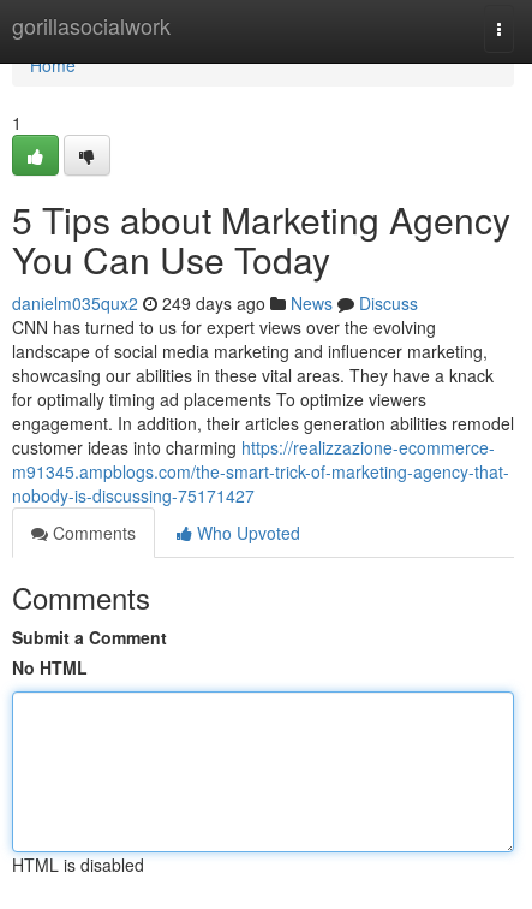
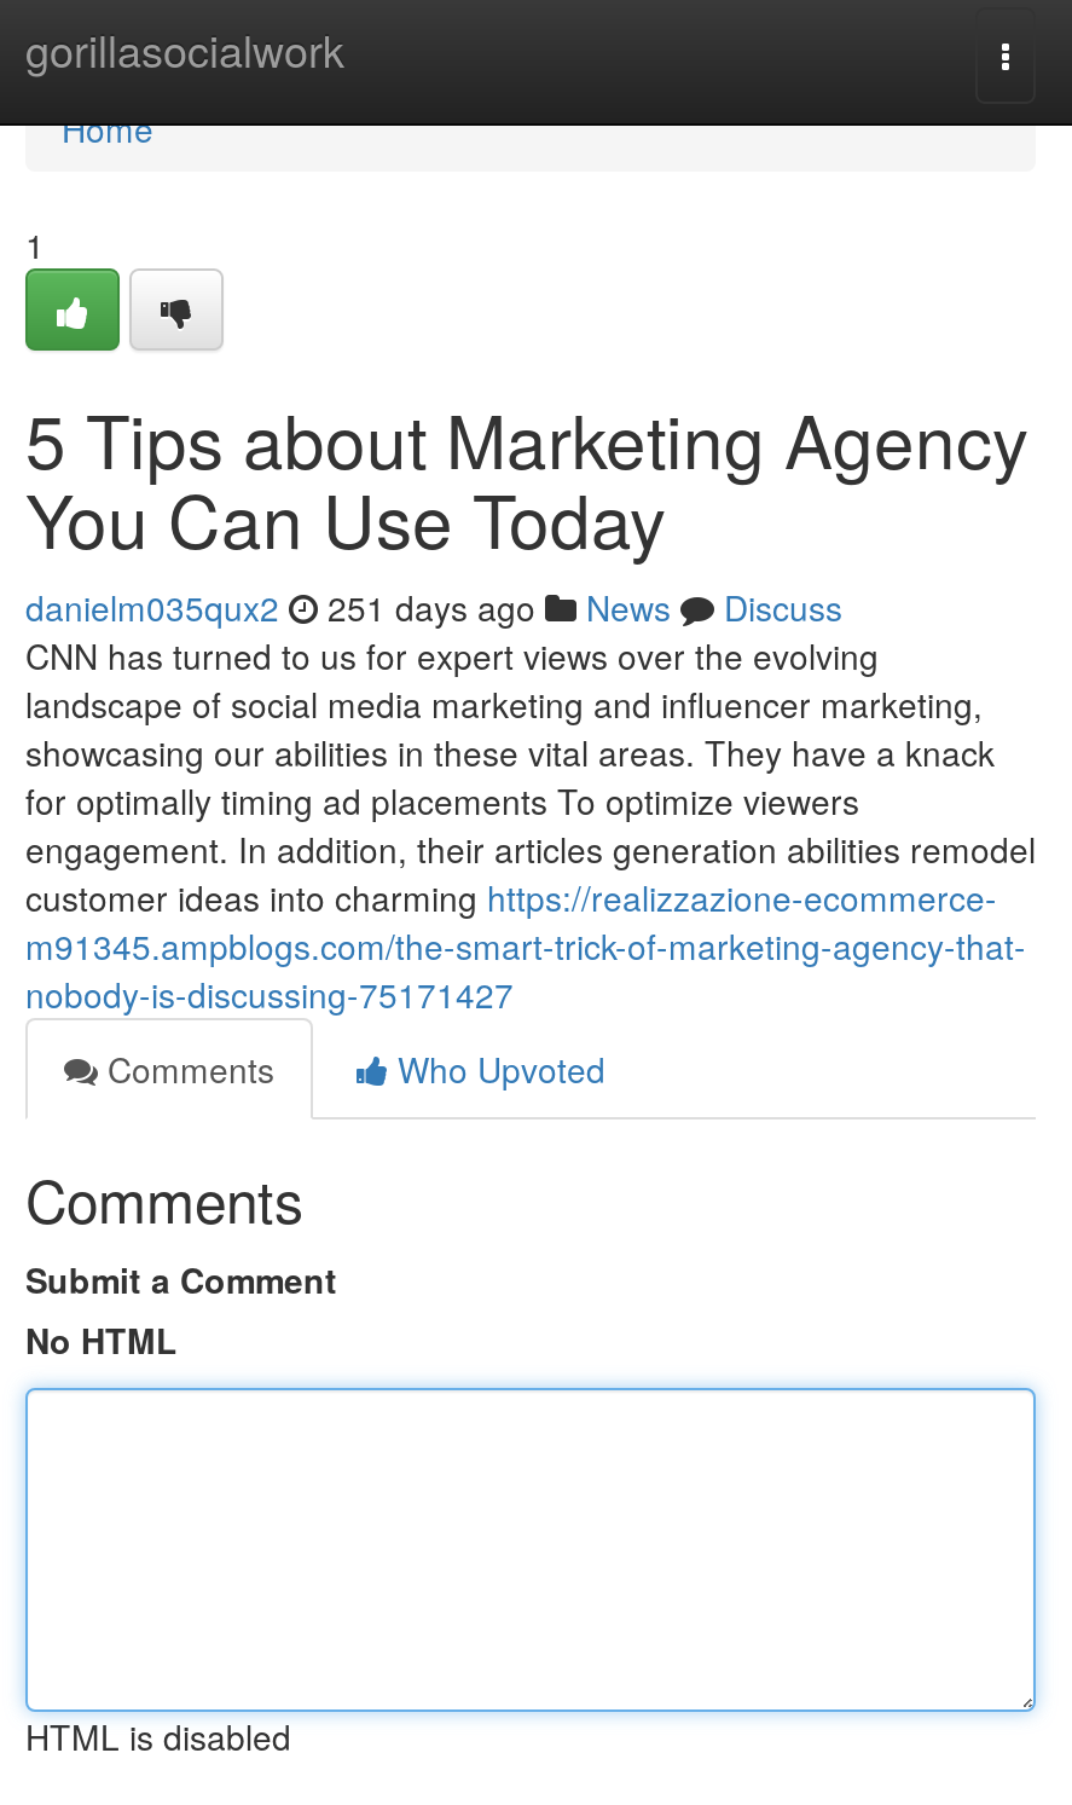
[12,291,418,315] danielm035qux2 249 days ago News Discuss -> [25,583,842,631] danielm035qux2 251 days ago News Discuss

